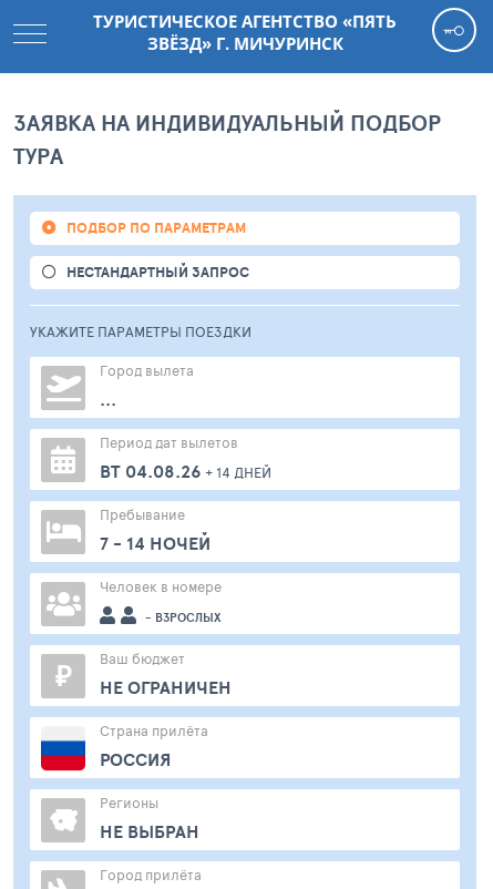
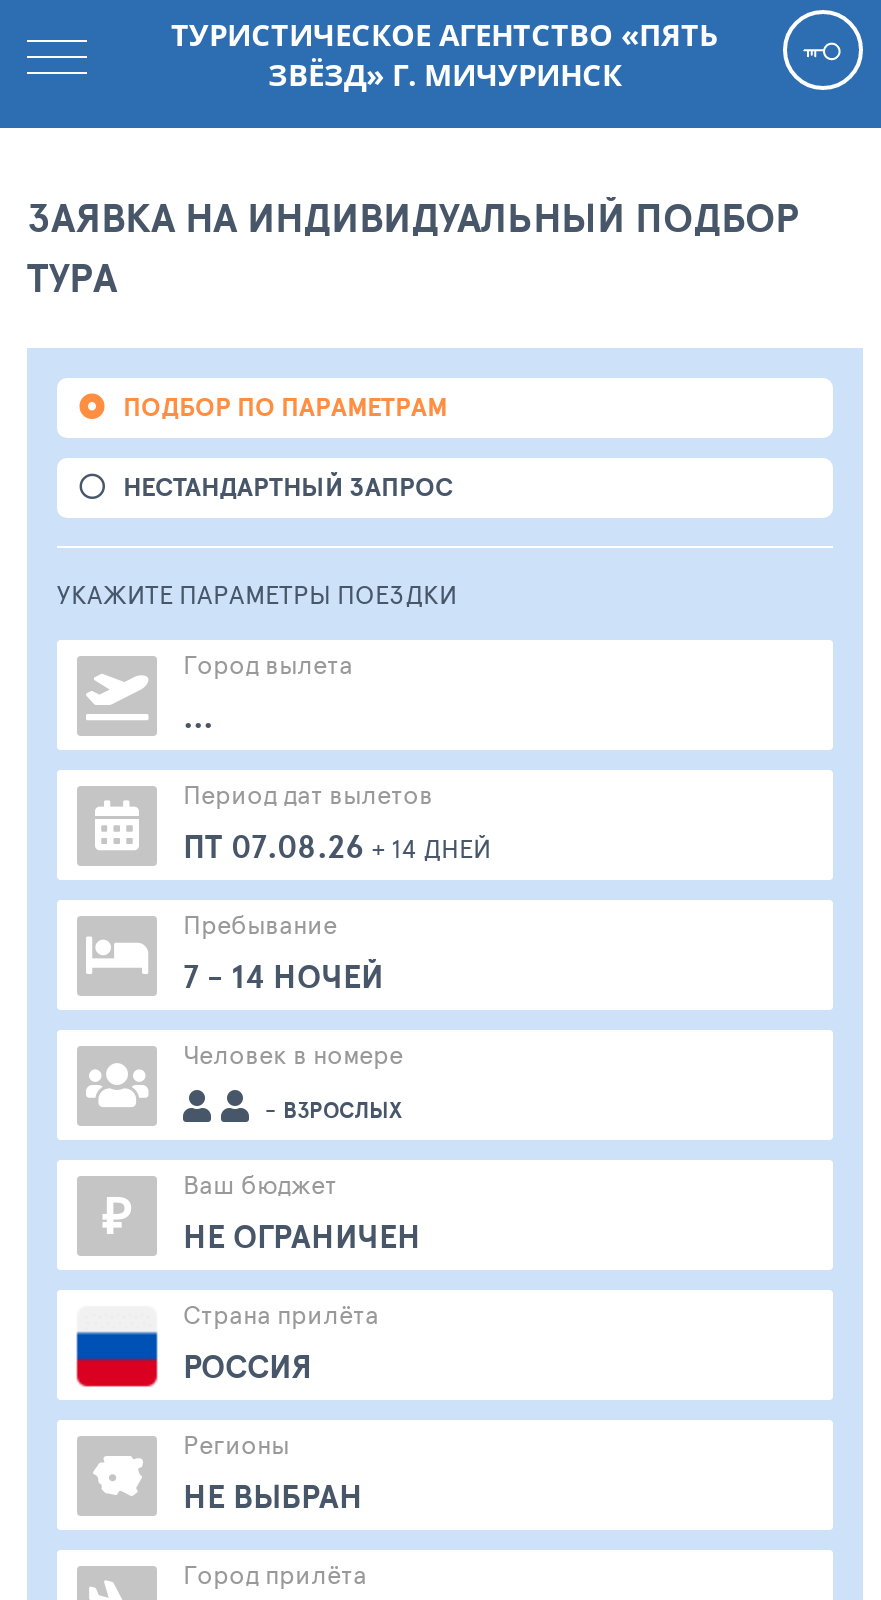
[100,458,271,484] ВТ 04.08.26 + 14 ДНЕЙ -> [183,822,491,870] ПТ 07.08.26 + 14 ДНЕЙ

